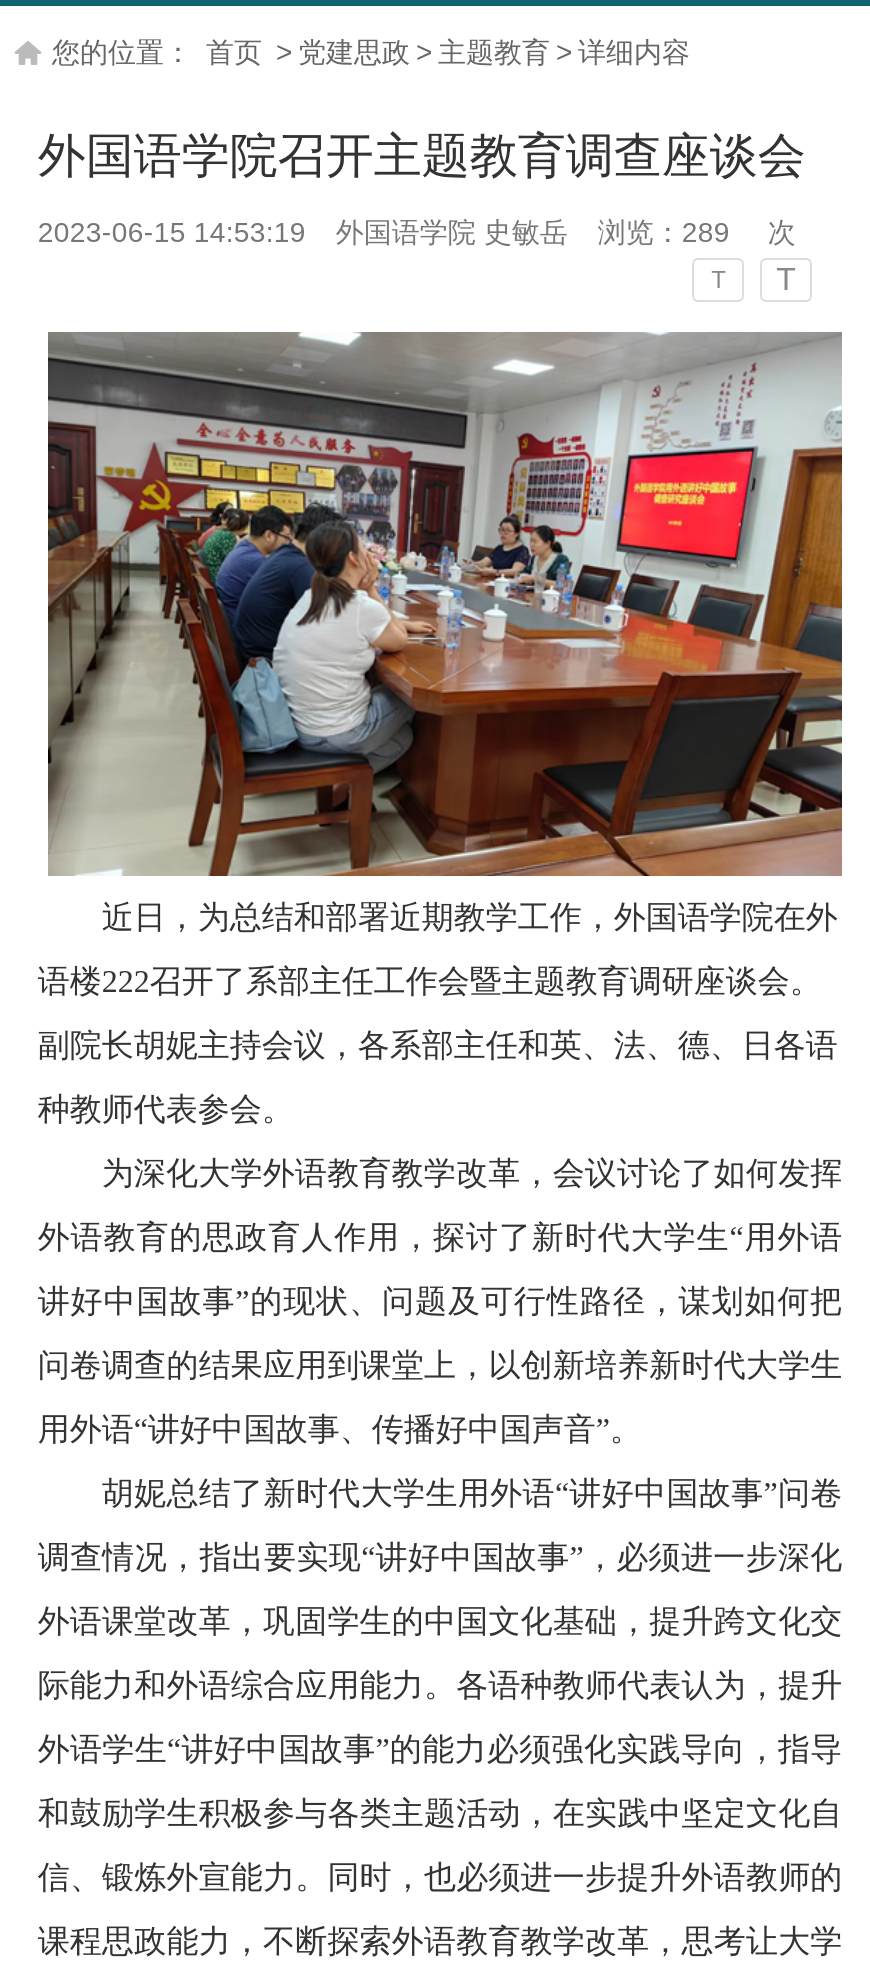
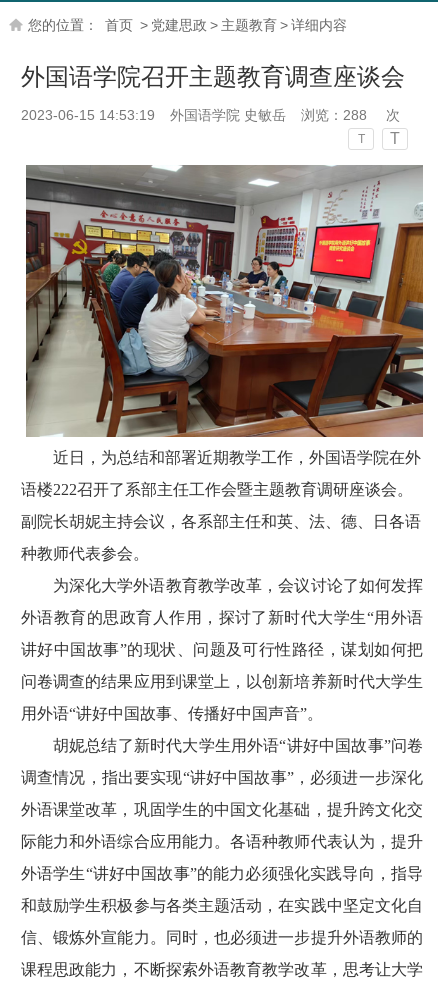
[38,216,796,248] 2023-06-15 14:53:19 外国语学院 史敏岳 浏览：289 次 -> [21,107,400,123] 2023-06-15 14:53:19 外国语学院 史敏岳 浏览：288 次

